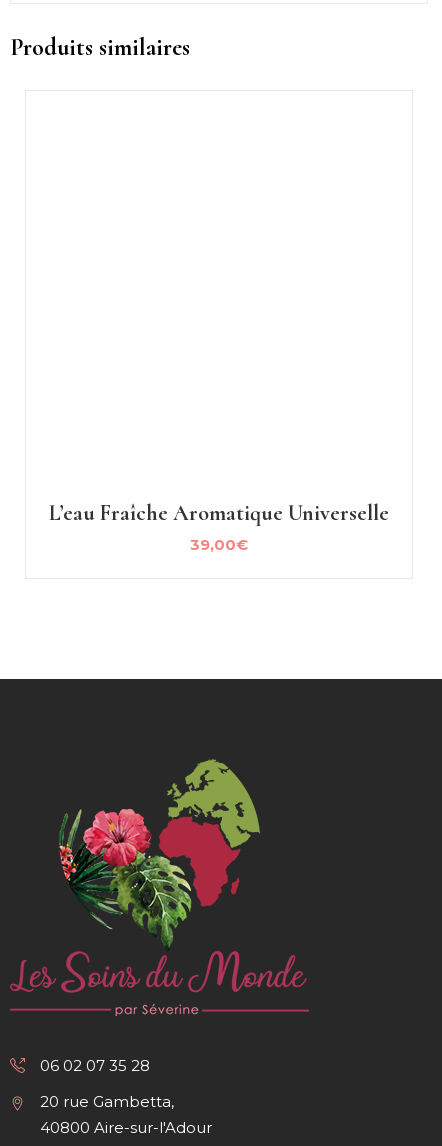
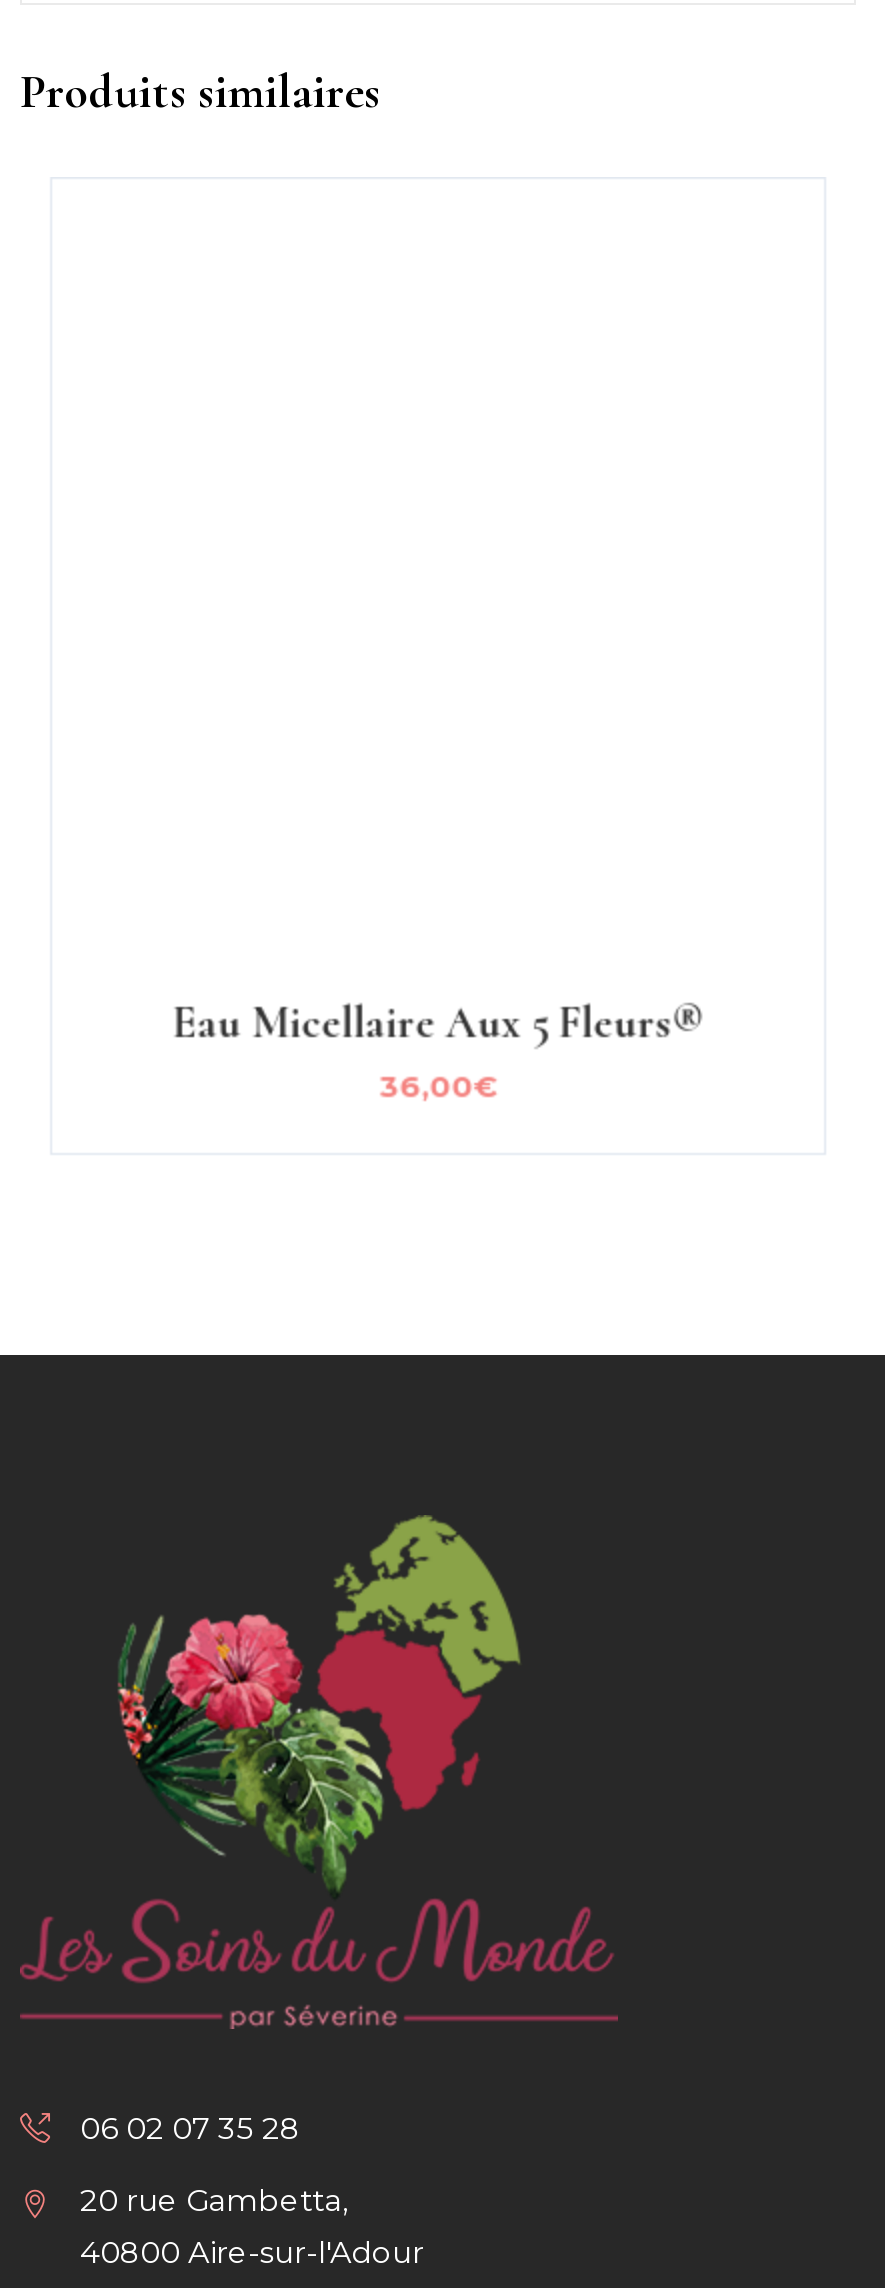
[49,500,389,554] L’eau Fraîche Aromatique Universelle | 39,00€ -> [173,998,703,1105] Eau Micellaire Aux 5 Fleurs® | 36,00€

